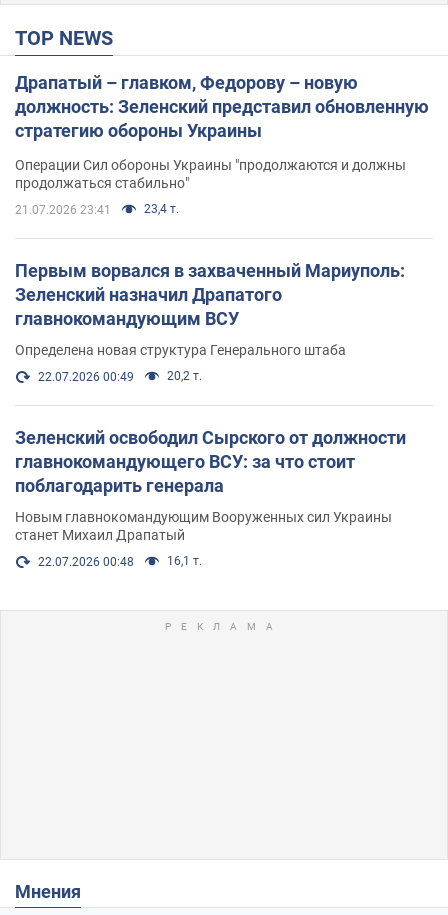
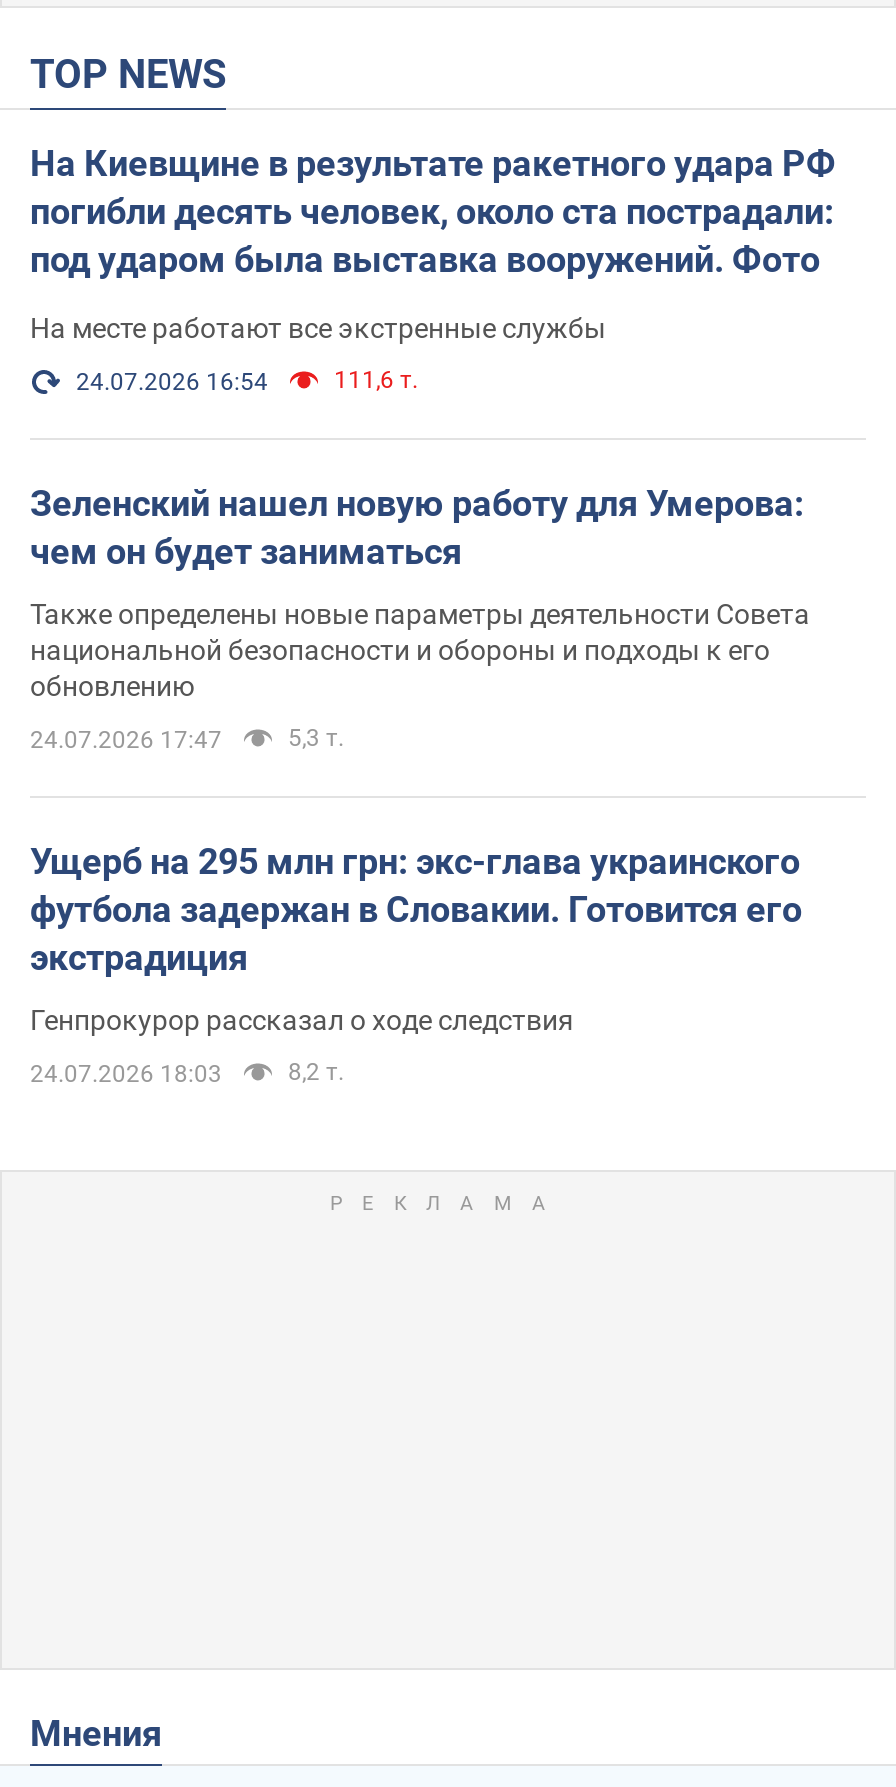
[15,72,429,141] Драпатый – главком, Федорову – новую | должность: Зеленский представил обновленную | стратегию обороны Украины -> [30,141,836,279] На Киевщине в результате ракетного удара РФ | погибли десять человек, около ста пострадали: | под ударом была выставка вооружений. Фото
[15,157,406,191] Операции Сил обороны Украины "продолжаются и должны | продолжаться стабильно" -> [30,311,606,343] На месте работают все экстренные службы
[15,202,179,217] 21.07.2026 23:41 | 23,4 т. -> [76,365,418,395] 24.07.2026 16:54 | 111,6 т.
[15,260,405,329] Первым ворвался в захваченный Мариуполь: | Зеленский назначил Драпатого | главнокомандующим ВСУ -> [30,481,804,571] Зеленский нашел новую работу для Умерова: | чем он будет заниматься
[15,342,346,358] Определена новая структура Генерального штаба -> [30,597,810,701] Также определены новые параметры деятельности Совета | национальной безопасности и обороны и подходы к его | обновлению
[38,369,202,384] 22.07.2026 00:49 | 20,2 т. -> [30,723,344,753] 24.07.2026 17:47 | 5,3 т.
[15,427,406,496] Зеленский освободил Сырского от должности | главнокомандующего ВСУ: за что стоит | поблагодарить генерала -> [30,839,802,977] Ущерб на 295 млн грн: экс-глава украинского | футбола задержан в Словакии. Готовится его | экстрадиция
[15,509,392,543] Новым главнокомандующим Вооруженных сил Украины | станет Михаил Драпатый -> [30,1003,574,1035] Генпрокурор рассказал о ходе следствия
[38,554,202,569] 22.07.2026 00:48 | 16,1 т. -> [30,1057,344,1087] 24.07.2026 18:03 | 8,2 т.

